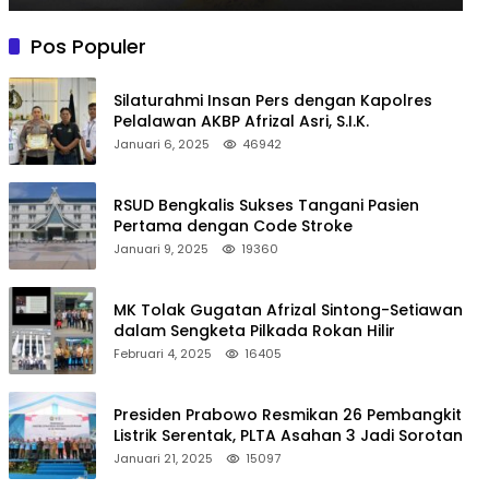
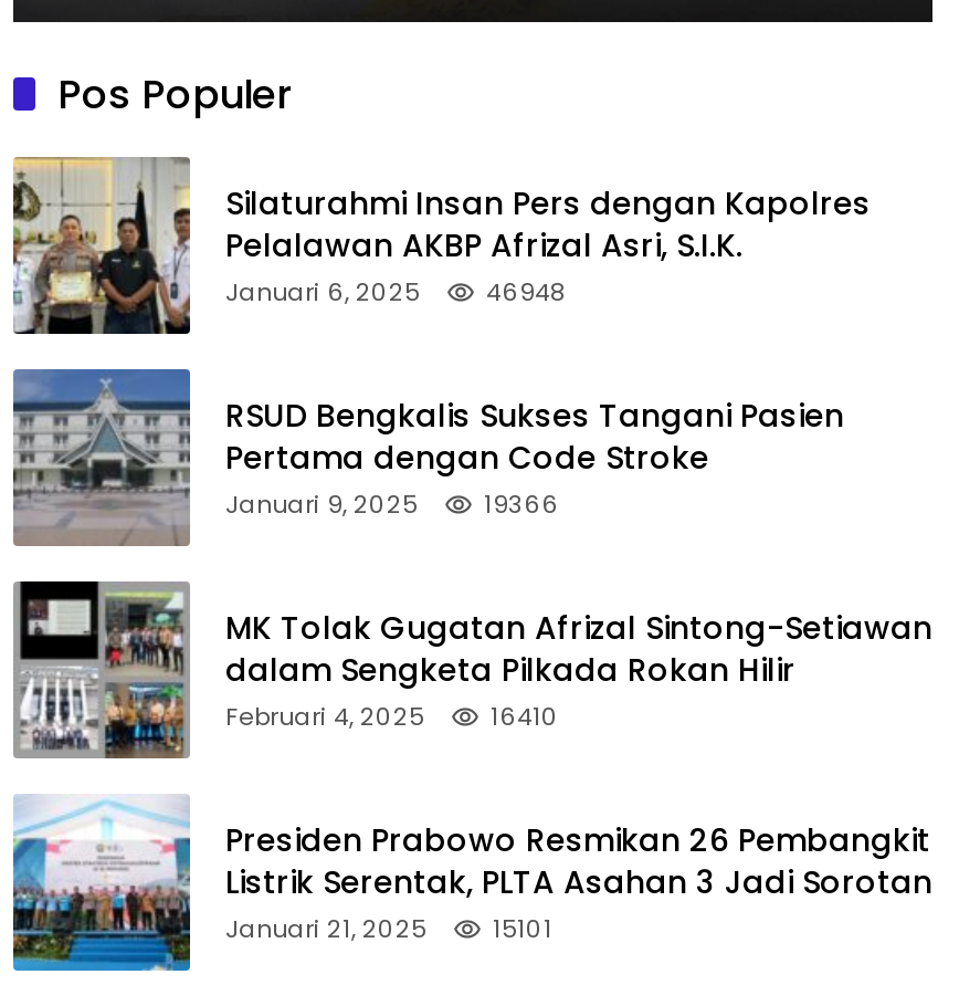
[114,136,282,153] Januari 6, 2025 46942 -> [225,275,566,311] Januari 6, 2025 46948
[114,241,278,258] Januari 9, 2025 19360 -> [225,488,559,523] Januari 9, 2025 19366
[114,345,282,363] Februari 4, 2025 16405 -> [225,700,559,735] Februari 4, 2025 16410
[114,450,281,468] Januari 21, 2025 15097 -> [225,912,552,947] Januari 21, 2025 15101

